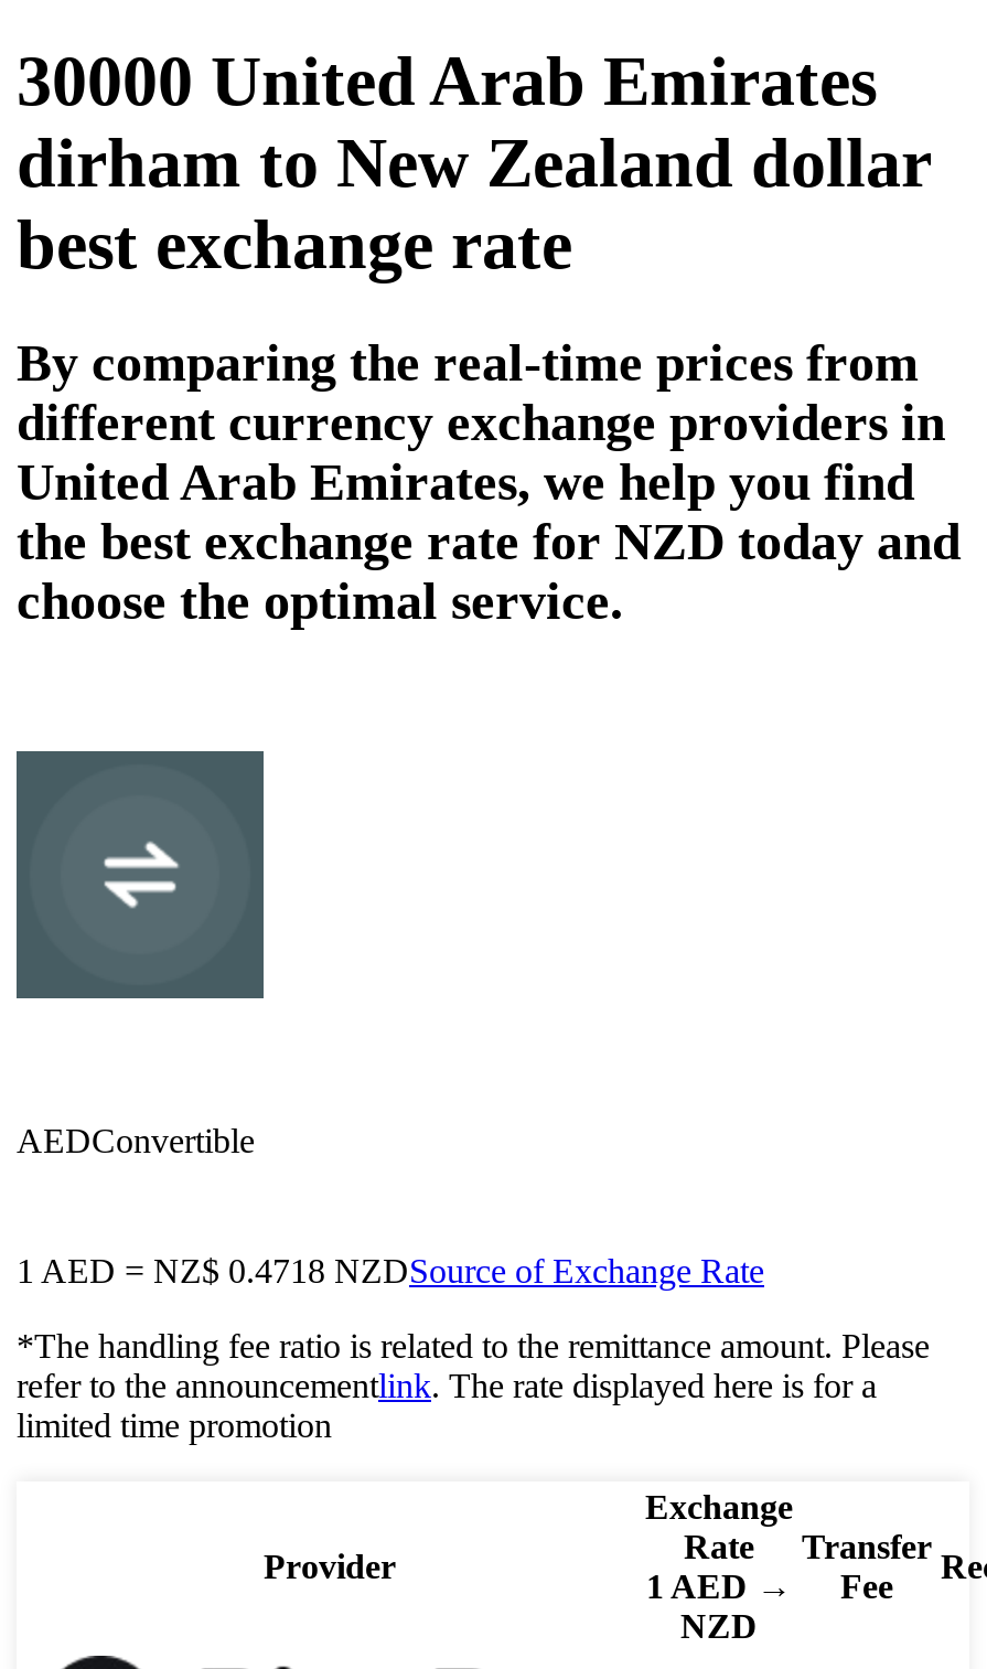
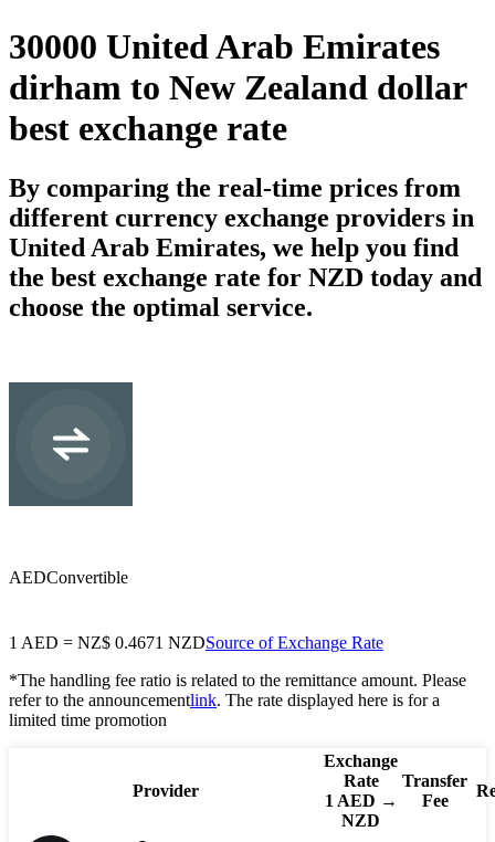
[17,1252,764,1289] 1 AED = NZ$ 0.4718 NZDSource of Exchange Rate -> [9,633,383,652] 1 AED = NZ$ 0.4671 NZDSource of Exchange Rate

